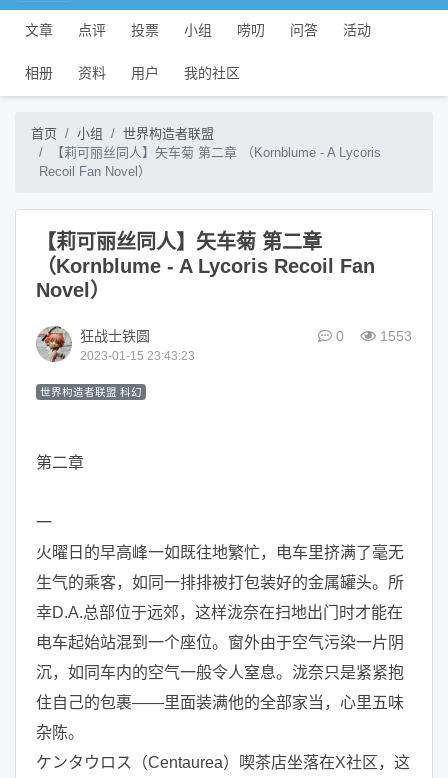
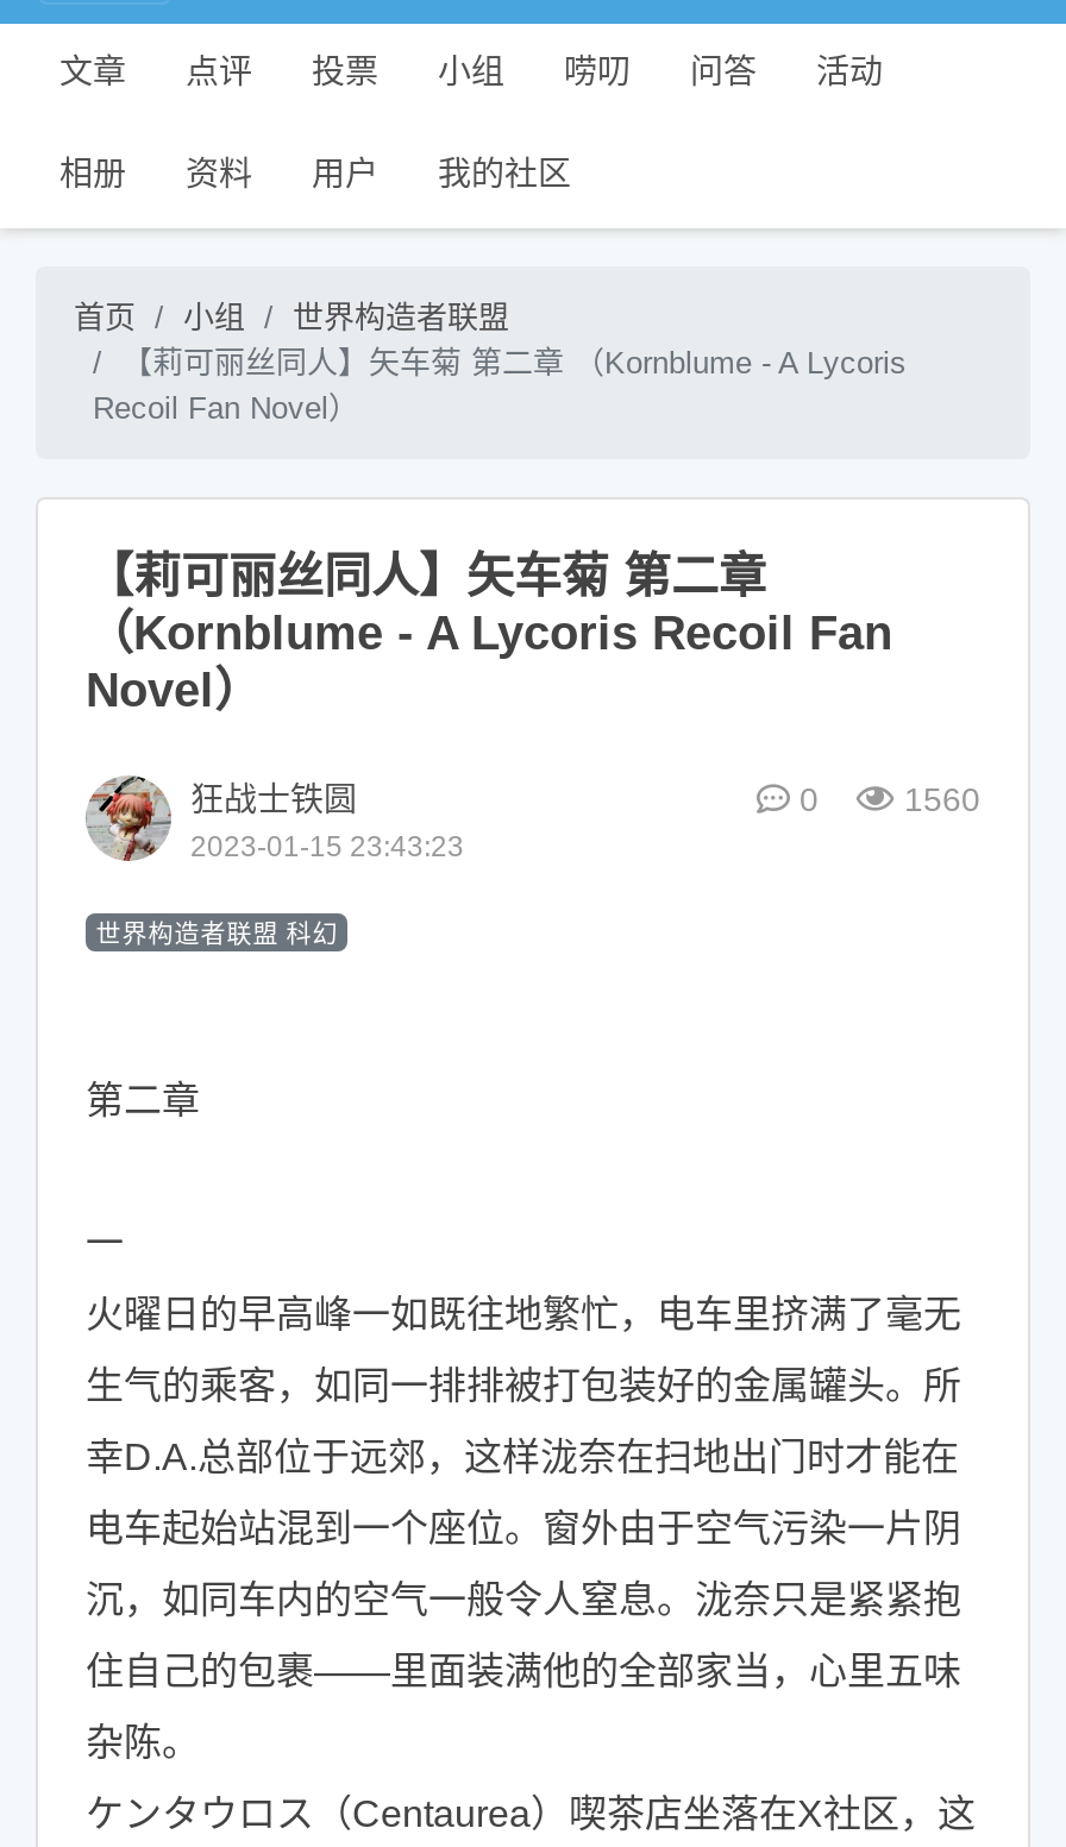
[332,328,412,344] 0 1553 -> [790,780,980,818] 0 1560

